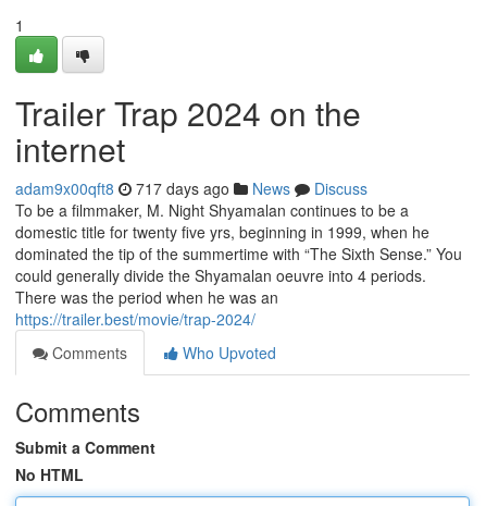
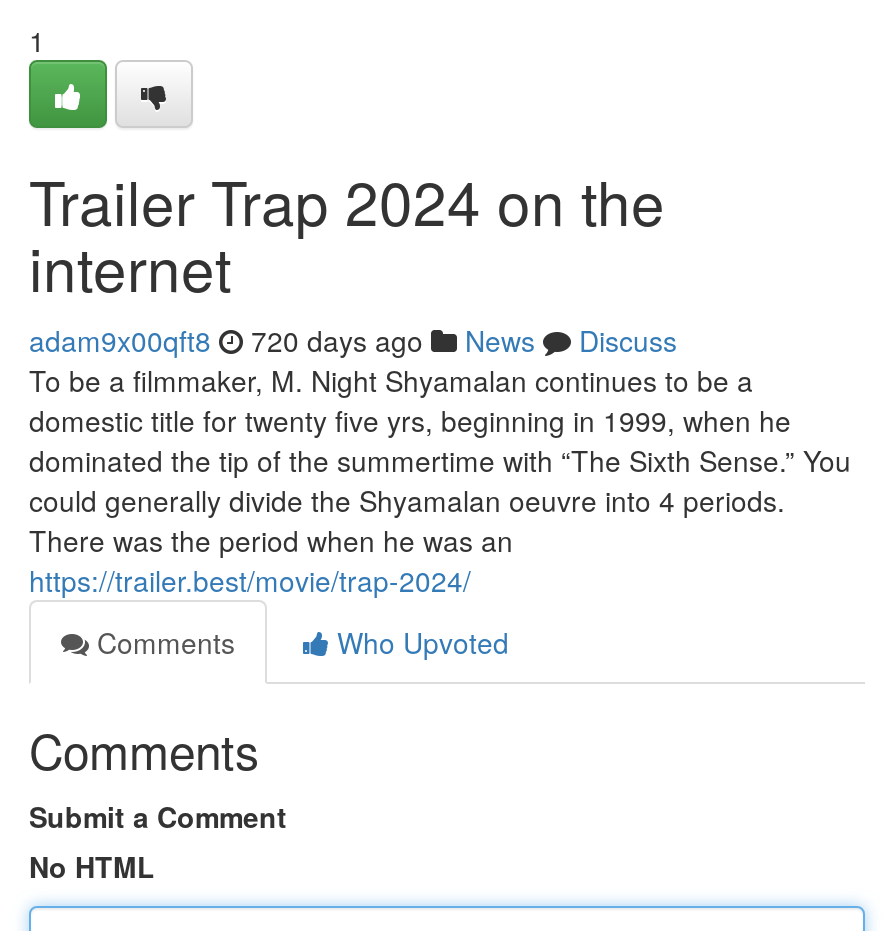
[15,177,367,199] adam9x00qft8 717 days ago News Discuss -> [29,320,677,360] adam9x00qft8 720 days ago News Discuss

